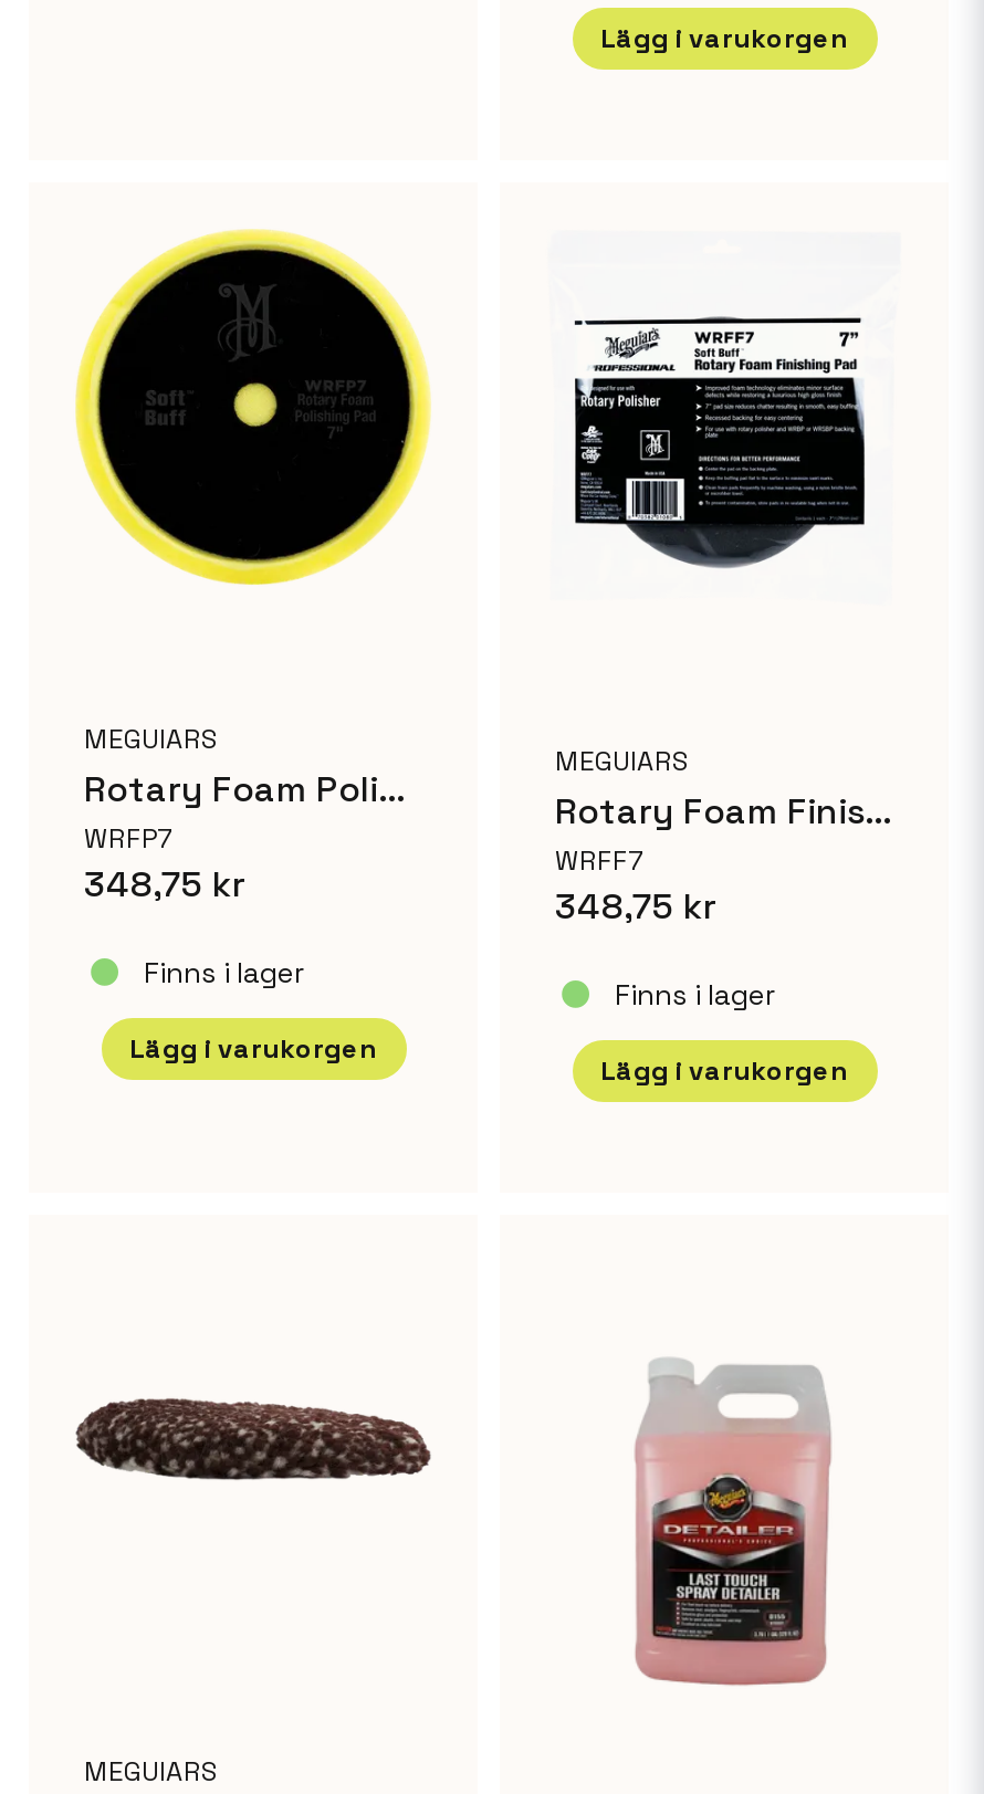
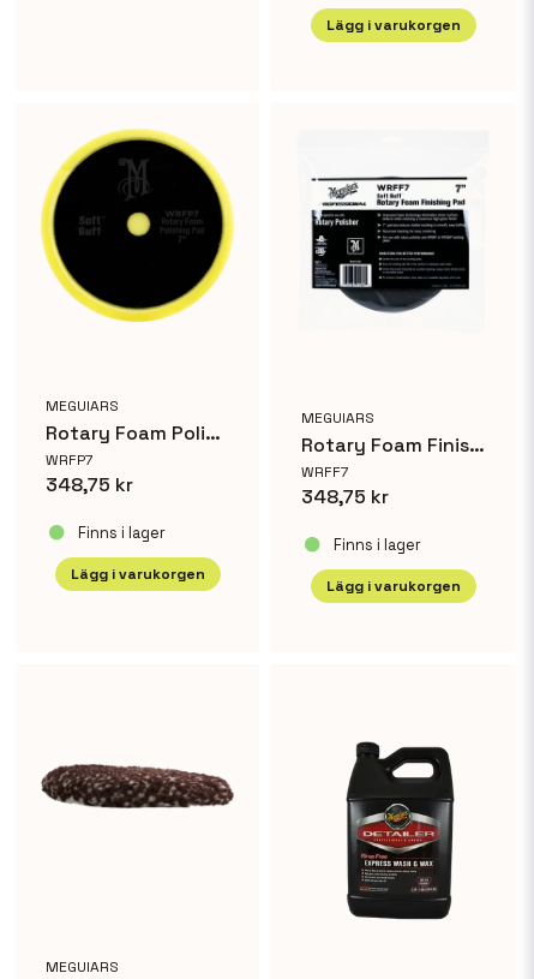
[635,1358,836,1686] [image] -> [346,741,455,920] [image]

